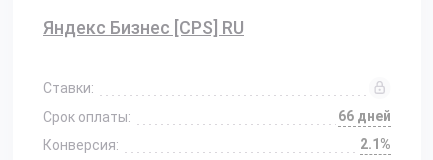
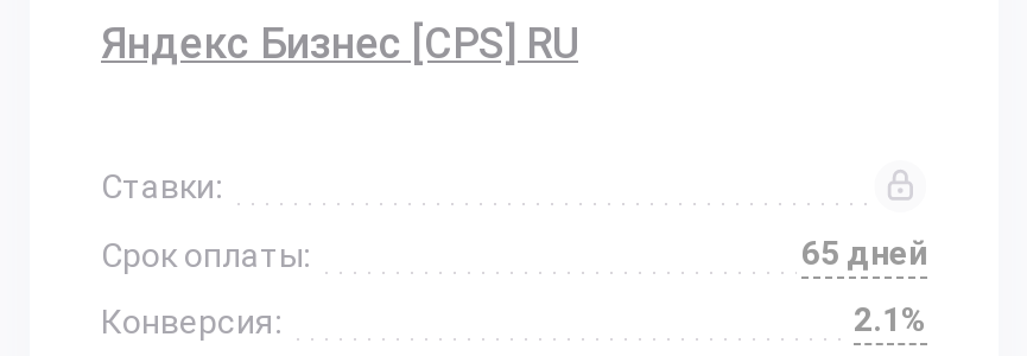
[338,108,391,124] 66 дней -> [801,234,927,272] 65 дней

